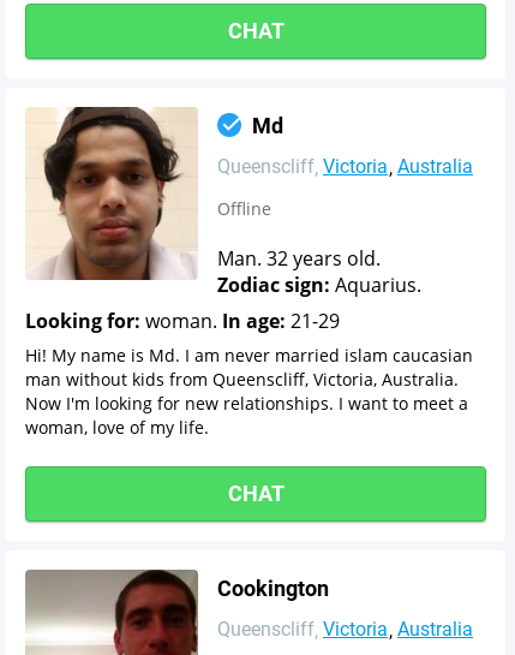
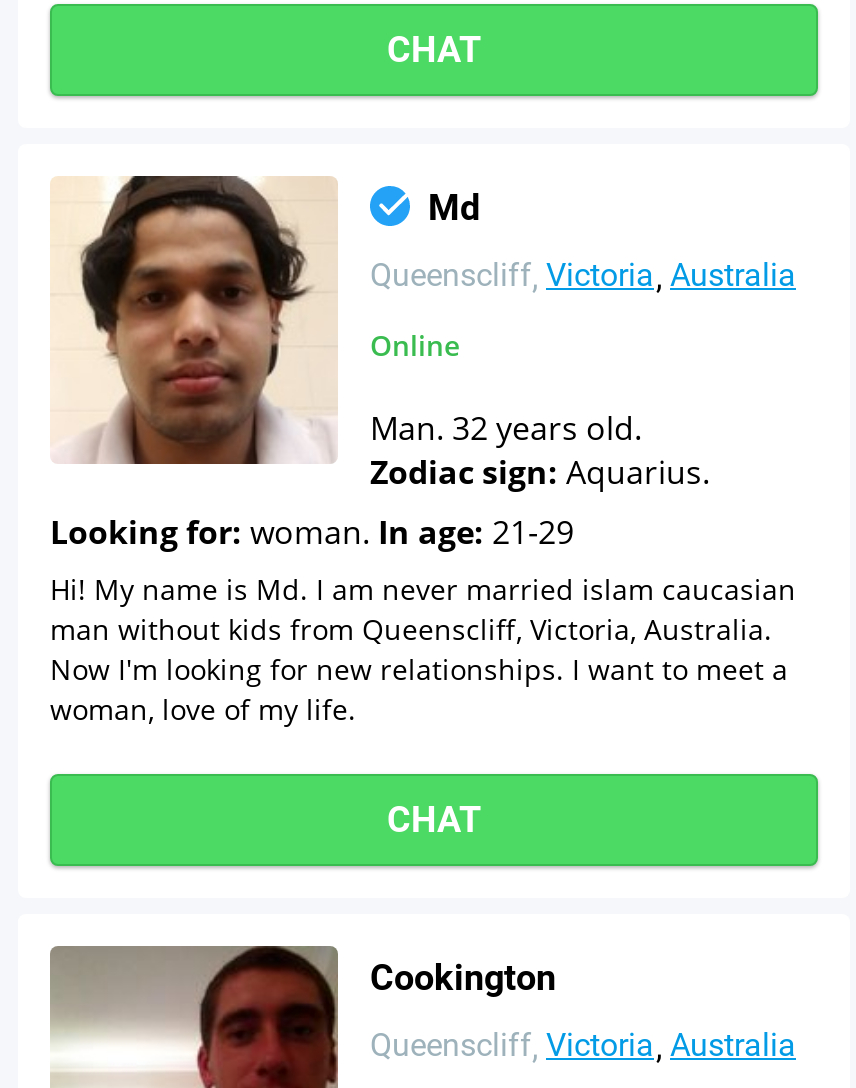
[217,197,271,220] Offline -> [370,326,460,364] Online

